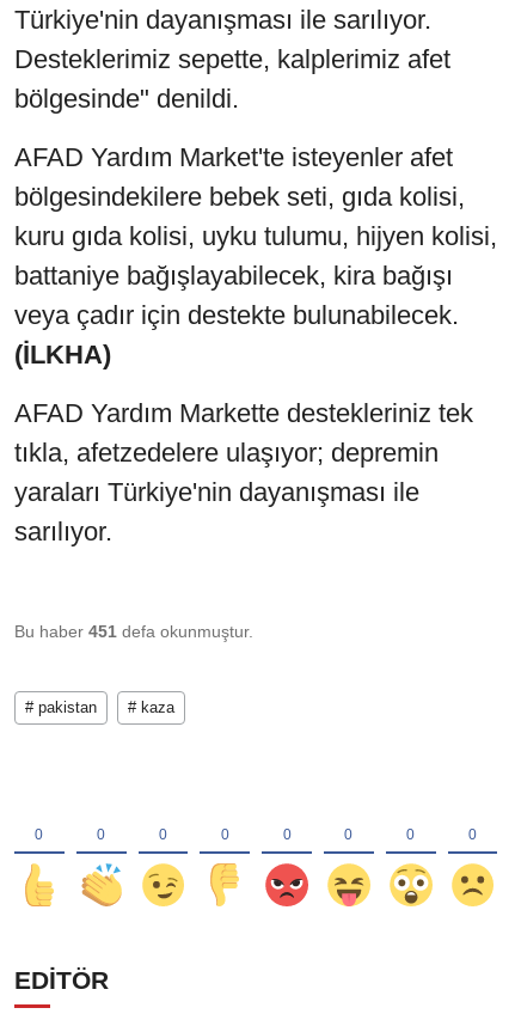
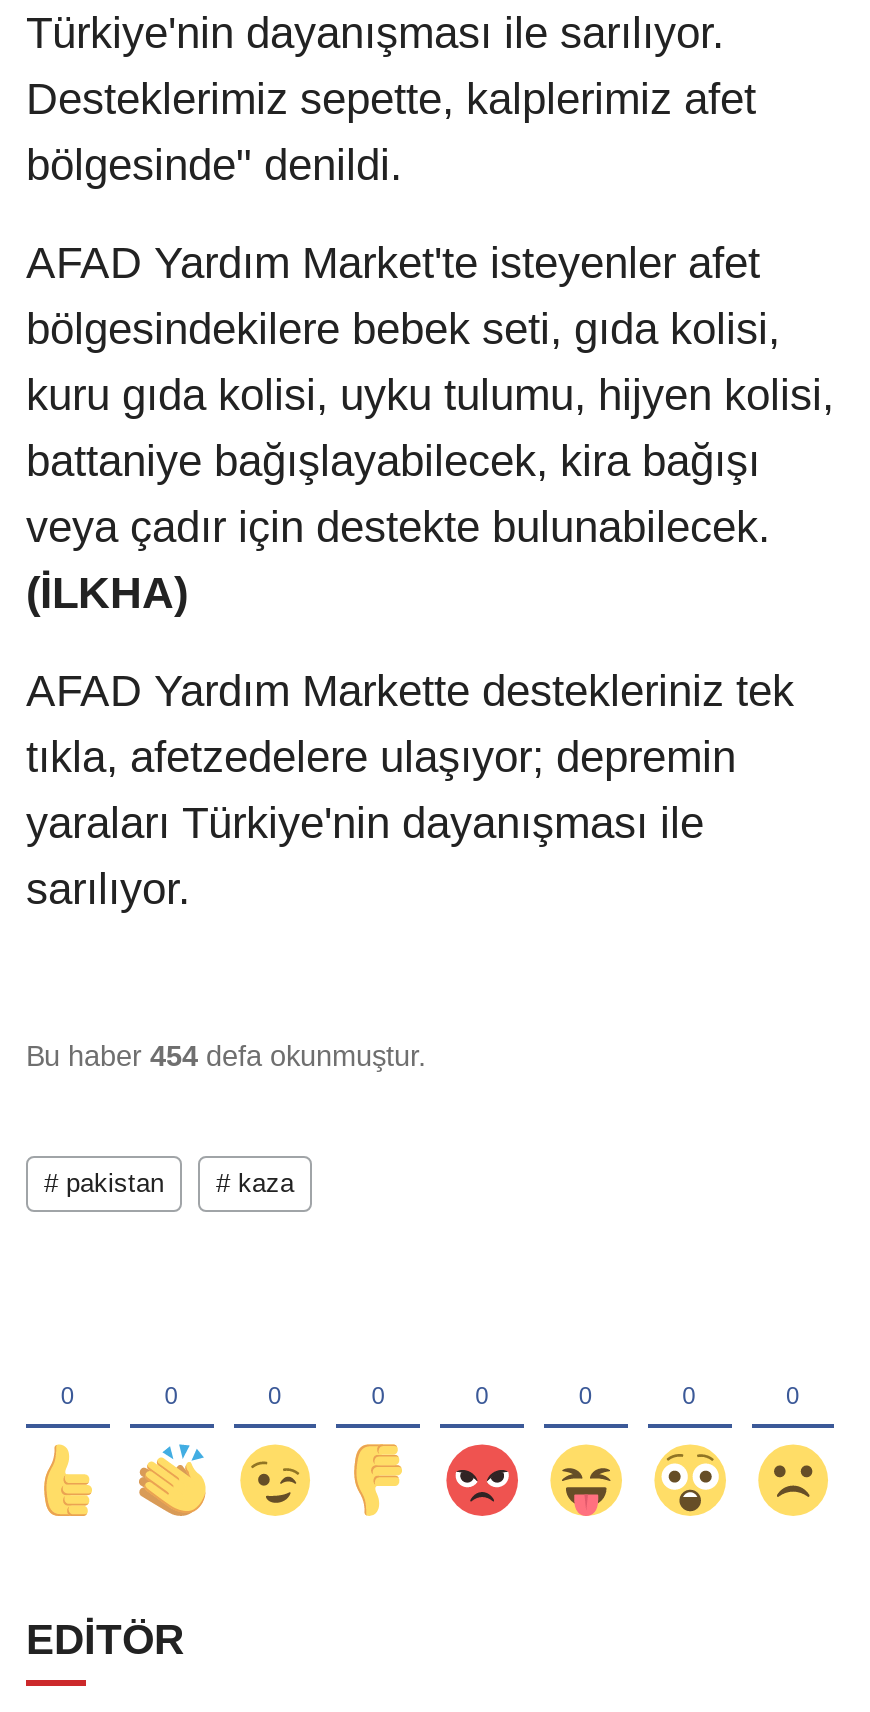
[14,622,253,641] Bu haber 451 defa okunmuştur. -> [26,1040,426,1072] Bu haber 454 defa okunmuştur.

